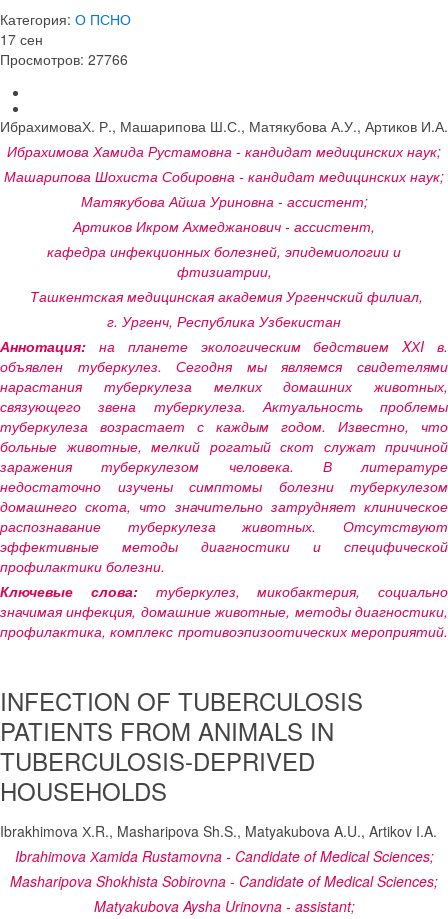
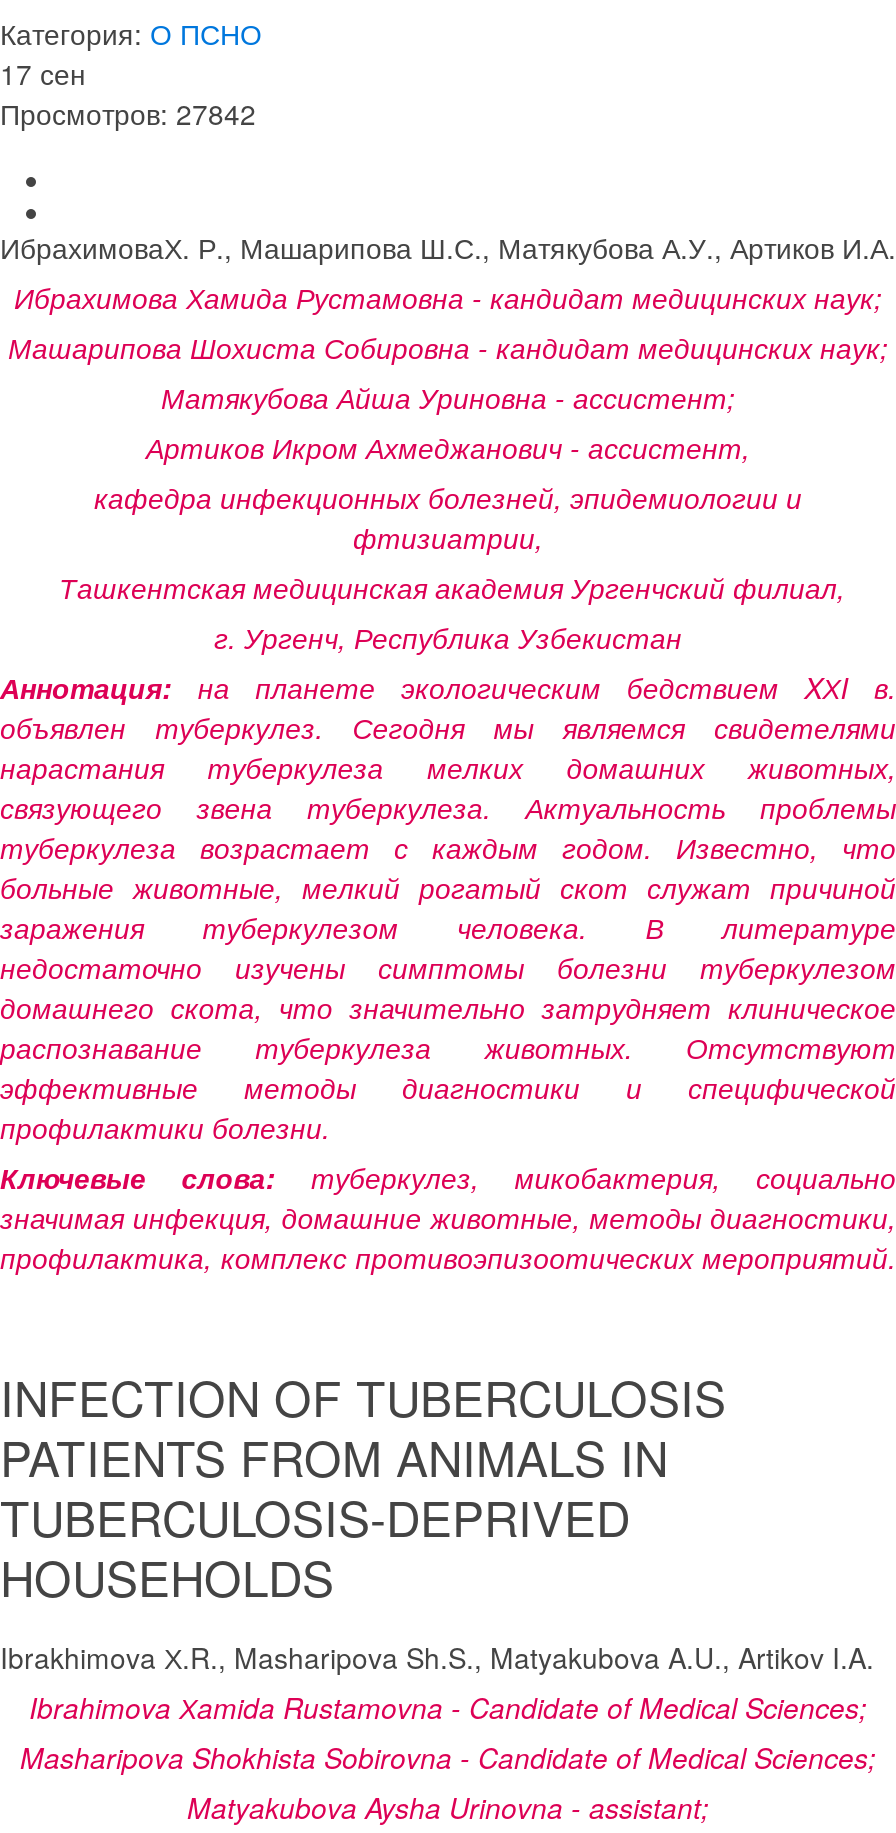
[0,49,128,69] Просмотров: 27766 -> [0,93,256,133] Просмотров: 27842

